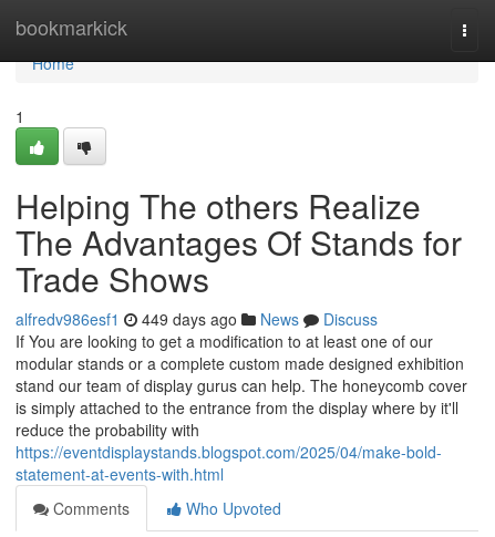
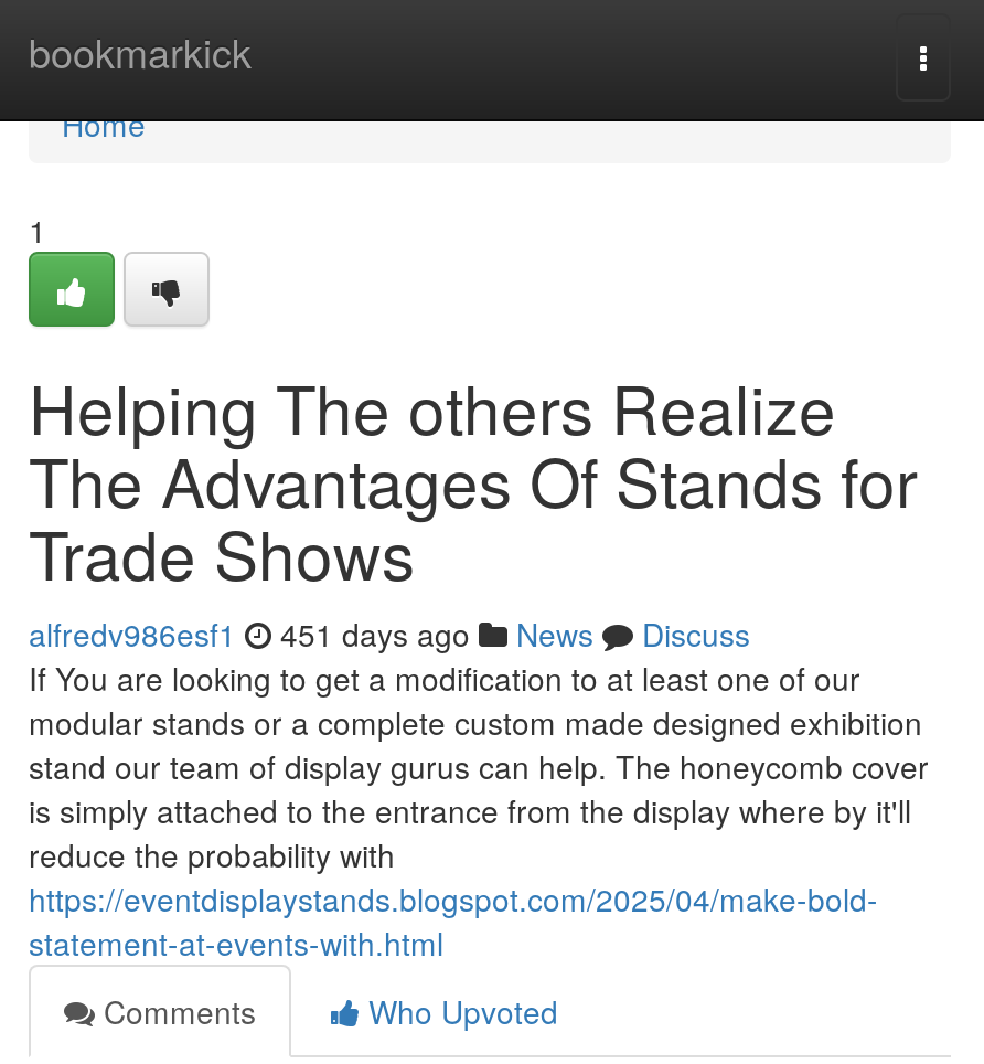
[16,308,378,330] alfredv986esf1 449 days ago News Discuss -> [29,611,750,656] alfredv986esf1 451 days ago News Discuss

